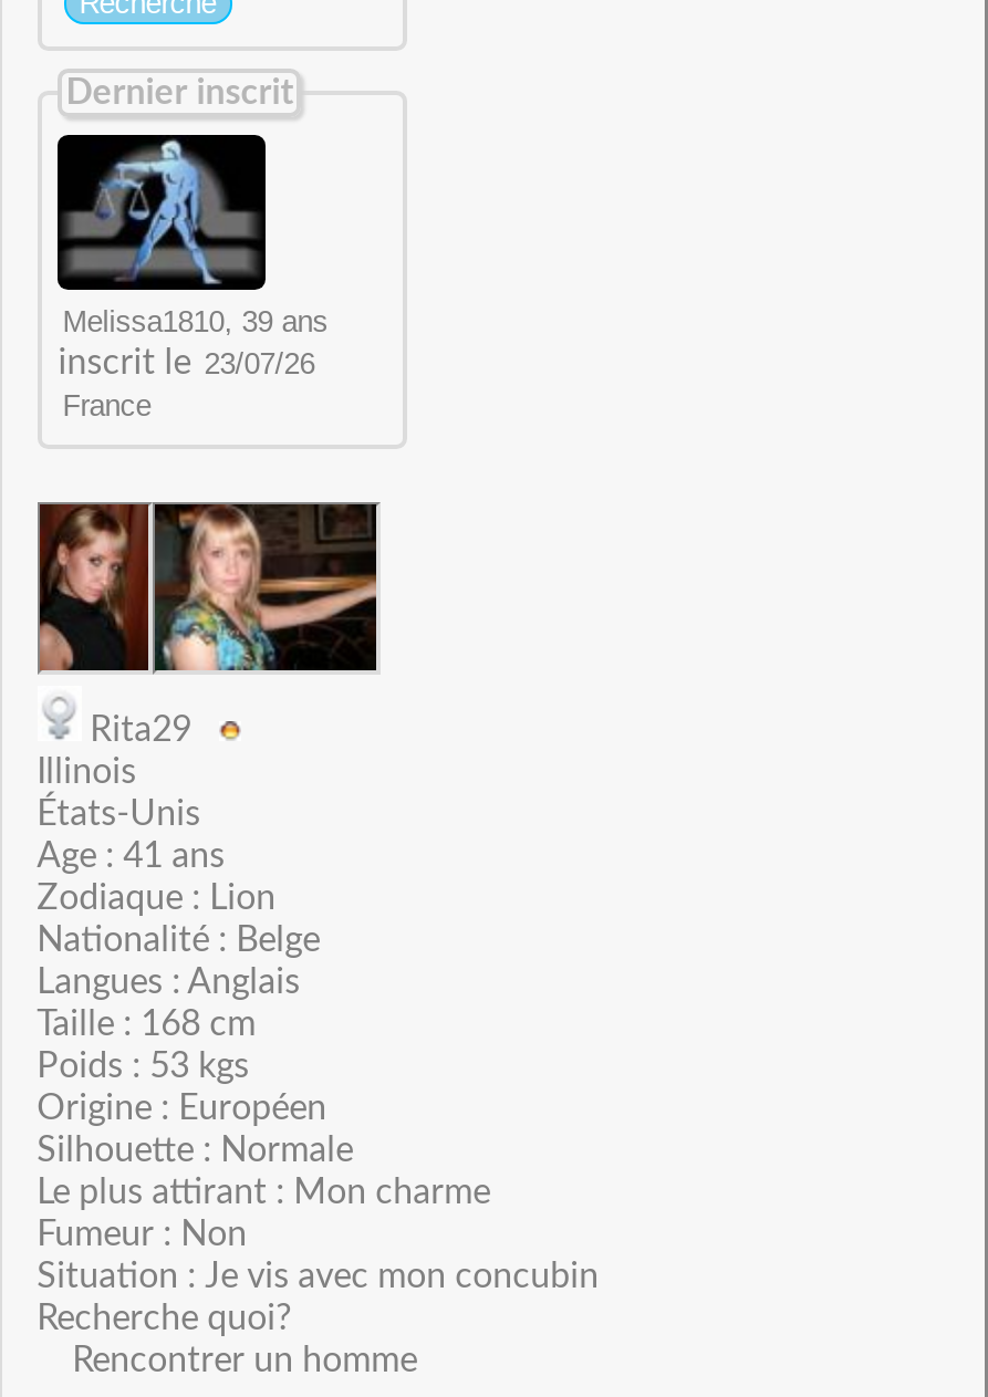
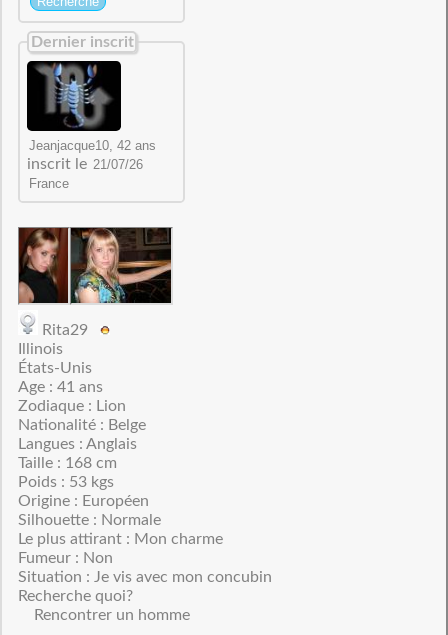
[64,137,259,285] [image] -> [29,62,117,129] [image]

